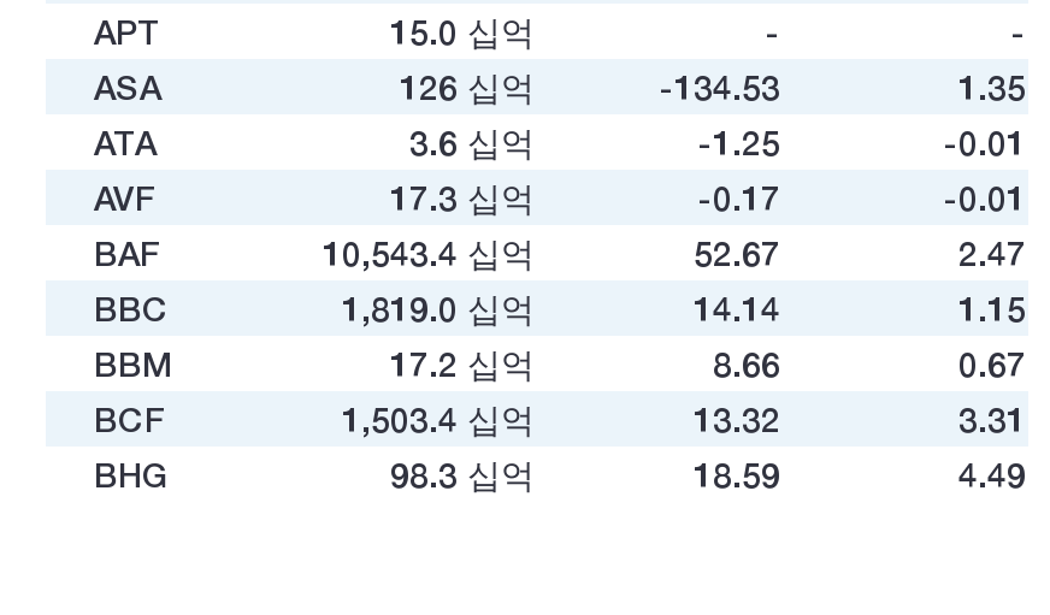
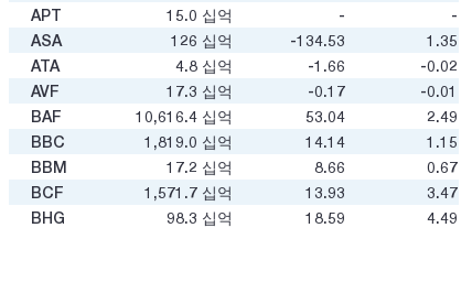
[409,121,535,162] 3.6 십억 -> [175,56,233,75] 4.8 십억
[698,121,780,162] -1.25 -> [308,56,345,75] -1.66
[944,121,1026,162] -0.01 -> [420,56,458,75] -0.02
[323,232,535,273] 10,543.4 십억 -> [136,107,233,125] 10,616.4 십억
[694,232,780,273] 52.67 -> [305,107,345,125] 53.04
[958,232,1026,273] 2.47 -> [427,107,458,125] 2.49
[342,398,535,439] 1,503.4 십억 -> [144,183,233,201] 1,571.7 십억
[694,398,780,439] 13.32 -> [305,183,345,201] 13.93
[958,398,1026,439] 3.31 -> [427,183,458,201] 3.47

